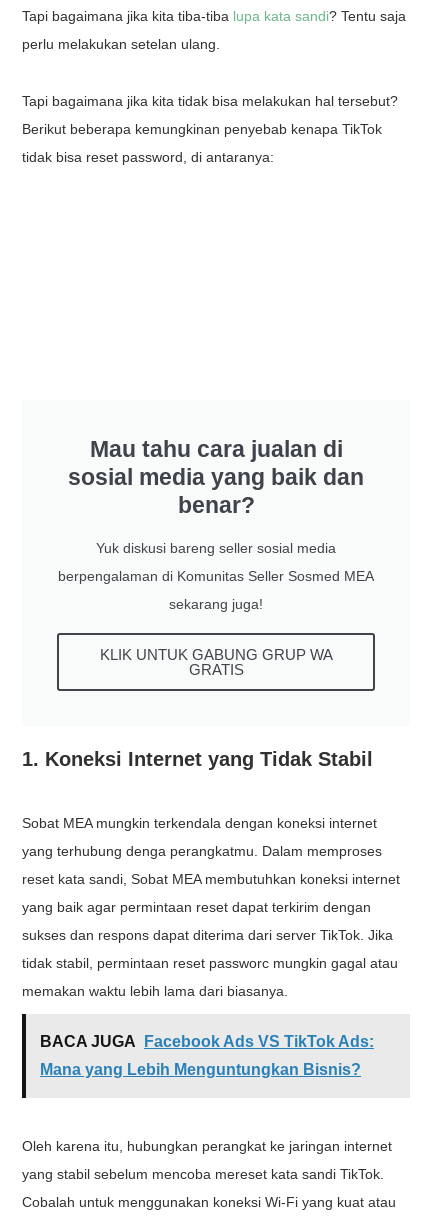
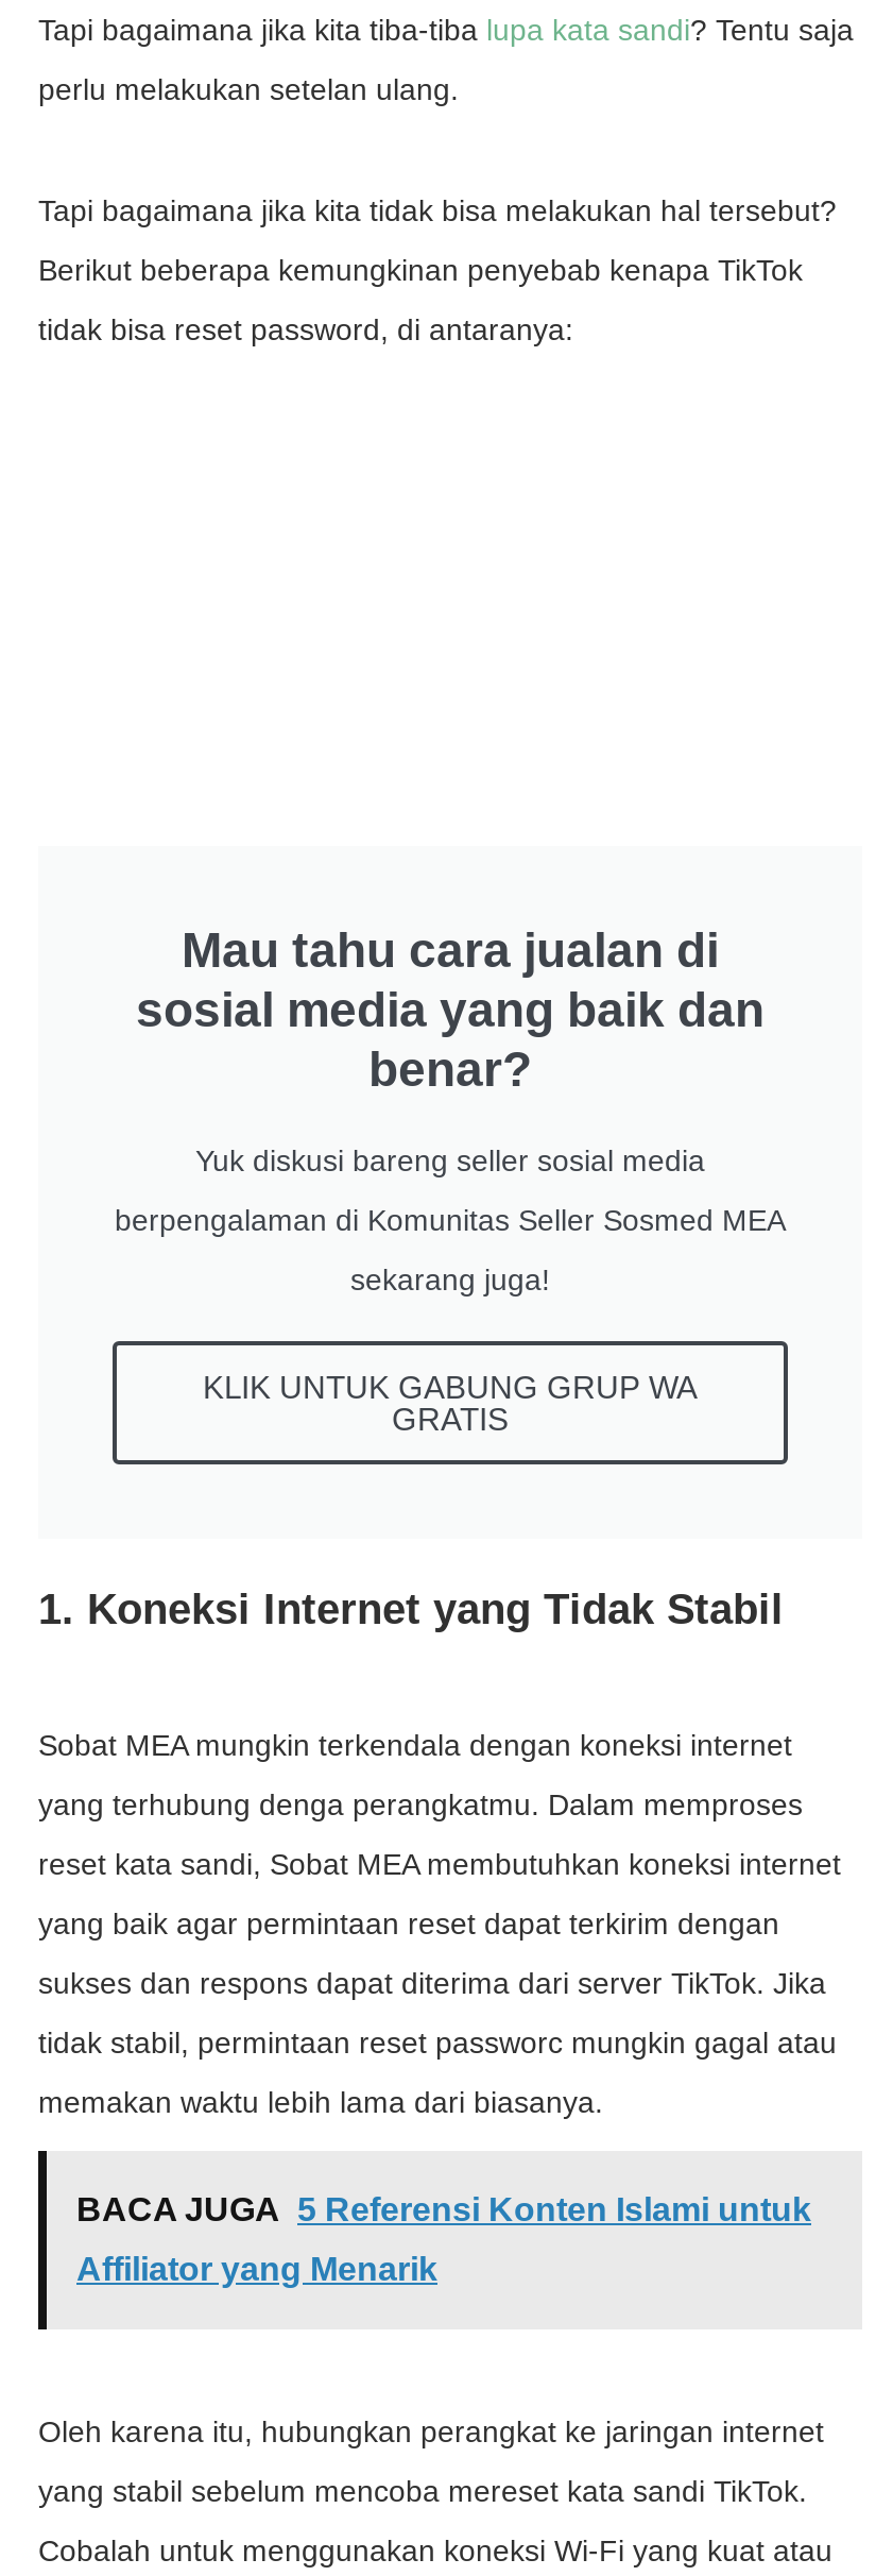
[40,1033,374,1050] BACA JUGA Facebook Ads VS TikTok Ads: -> [76,2191,811,2227] BACA JUGA 5 Referensi Konten Islami untuk
[40,1061,361,1078] Mana yang Lebih Menguntungkan Bisnis? -> [76,2250,437,2286] Affiliator yang Menarik

